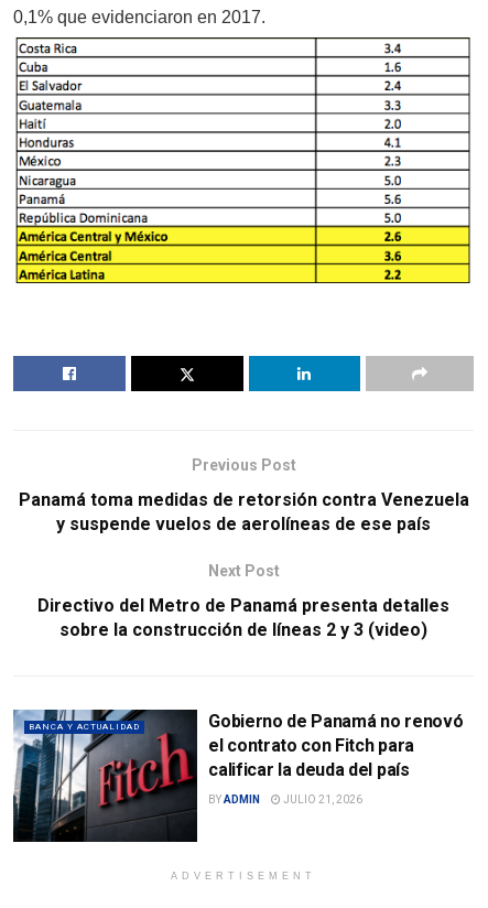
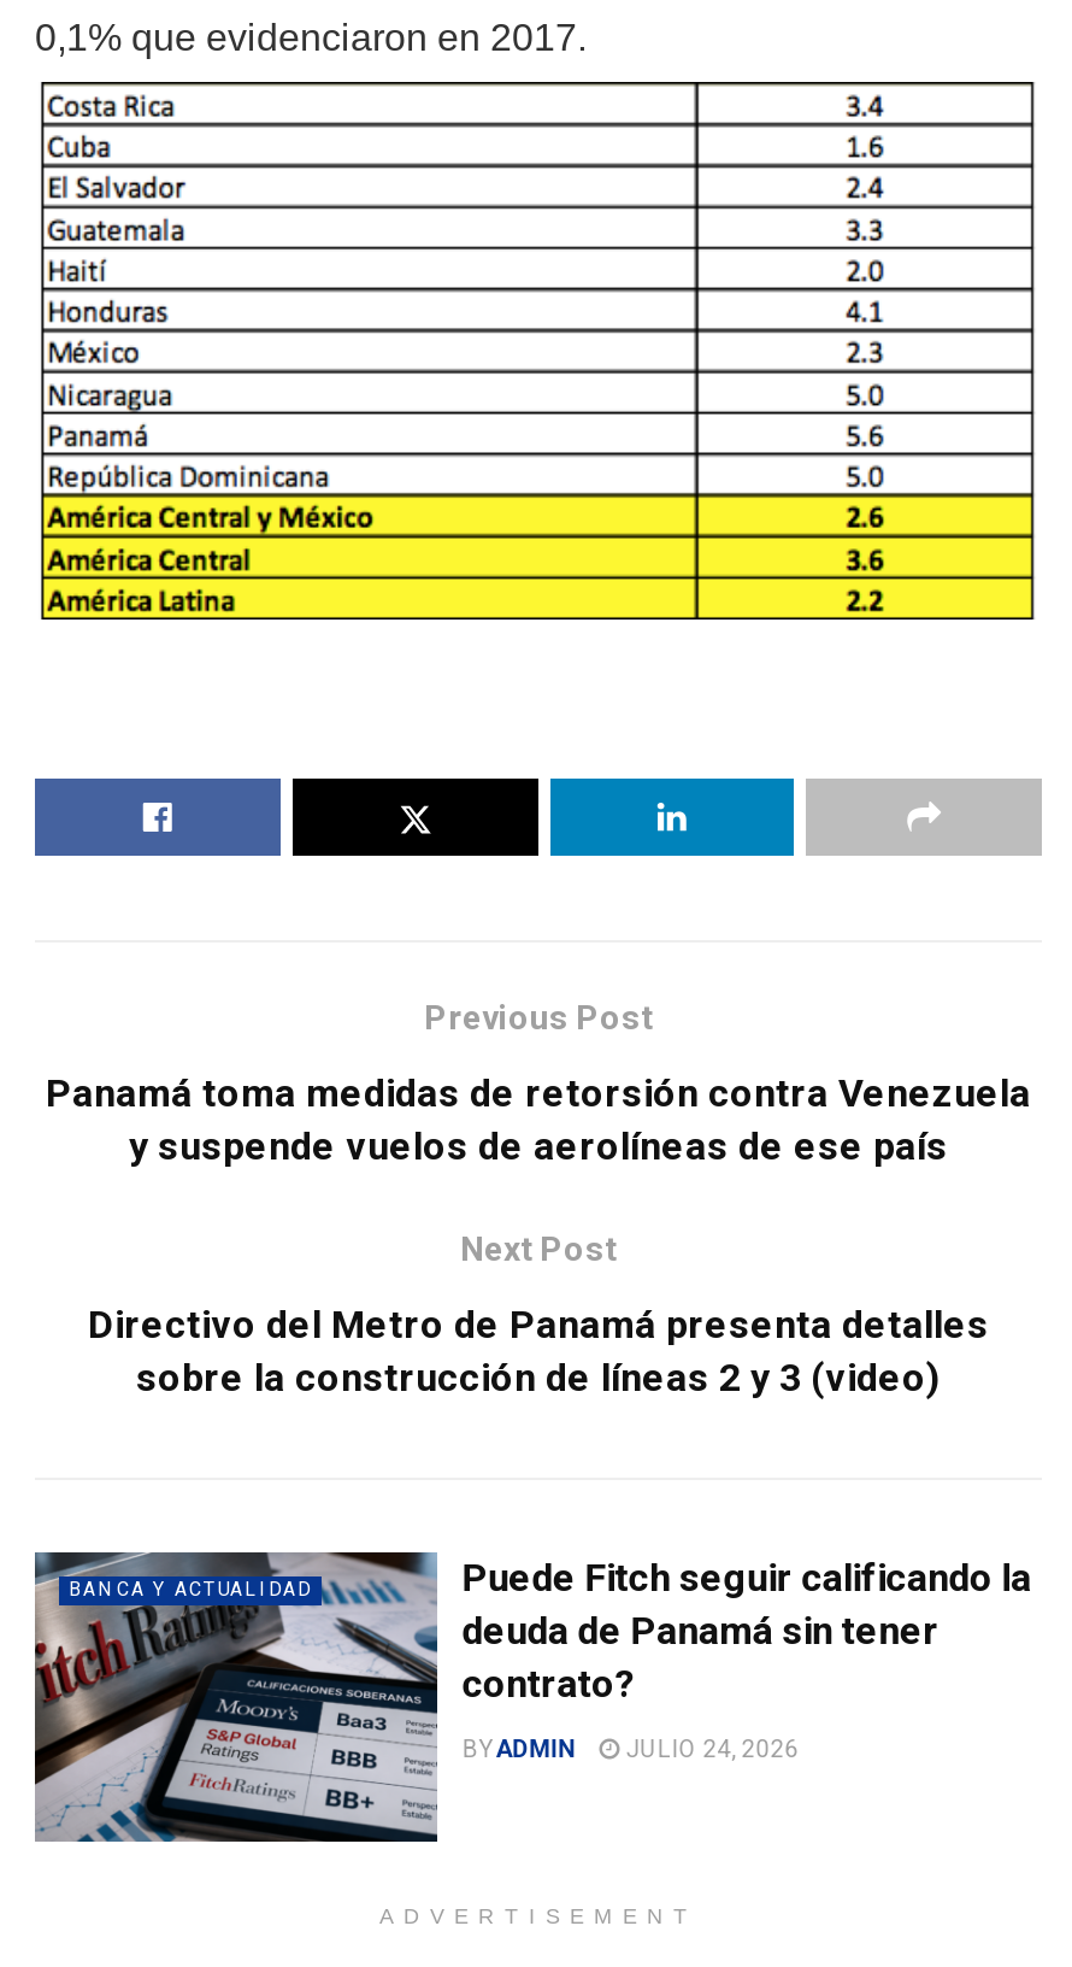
[13,709,463,843] [image] | Gobierno de Panamá no renovó | el contrato con Fitch para | calificar la deuda del país -> [33,1550,1031,1844] [image] | Puede Fitch seguir calificando la | deuda de Panamá sin tener | contrato?
[208,794,363,806] BY ADMIN JULIO 21, 2026 -> [462,1736,799,1763] BY ADMIN JULIO 24, 2026

